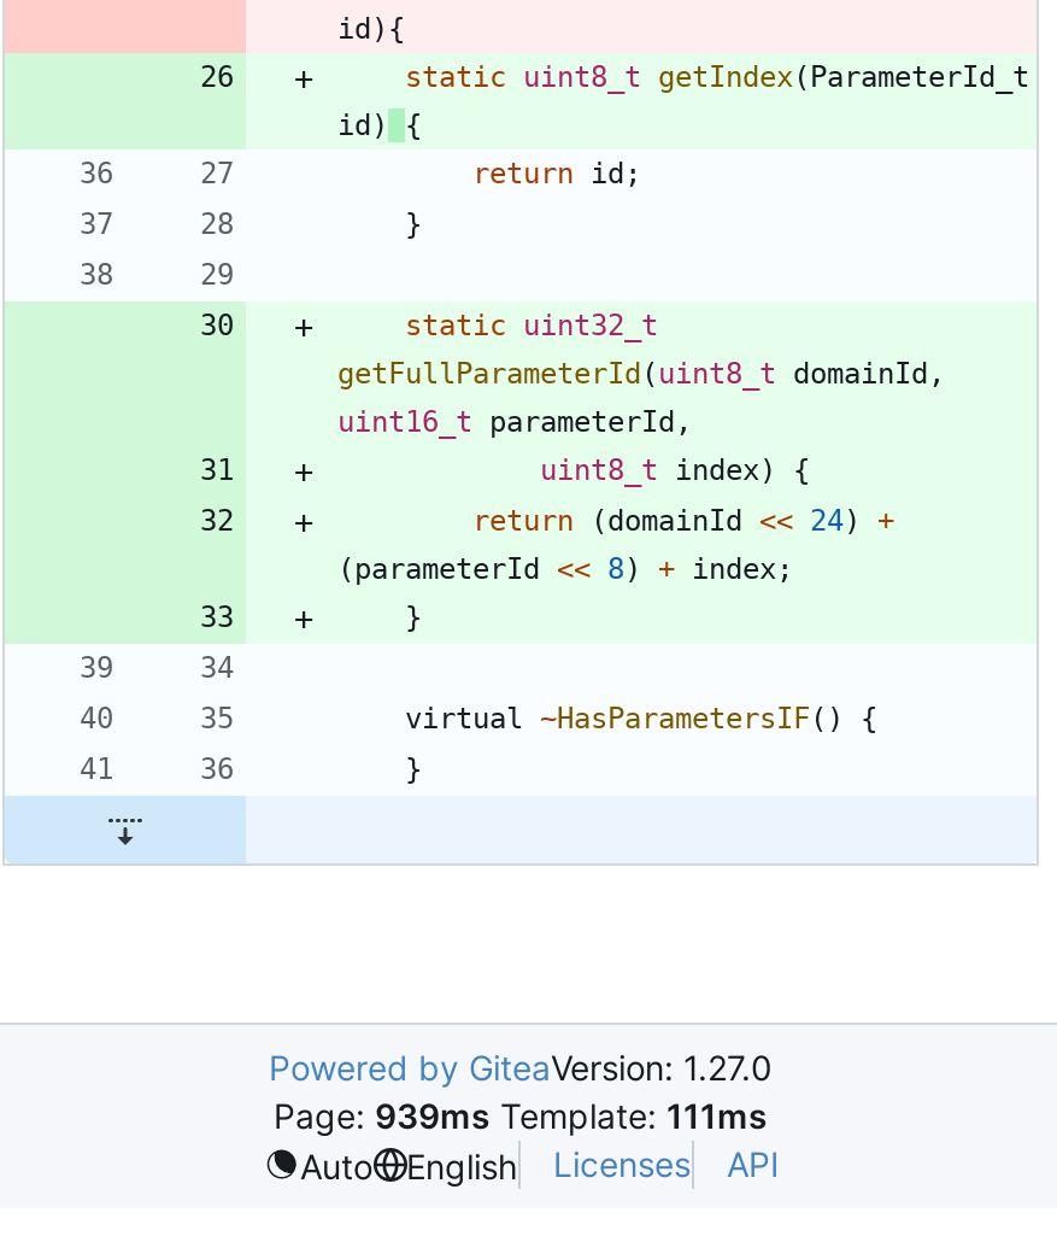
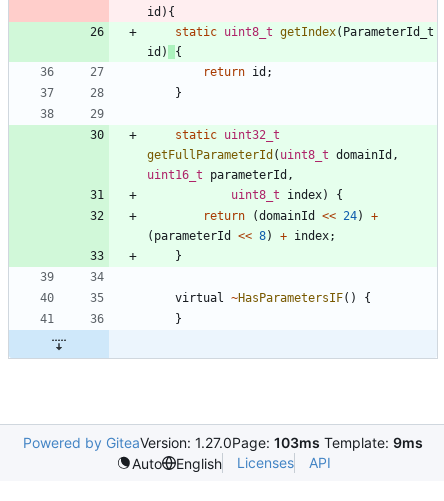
[269,1047,773,1136] Powered by GiteaVersion: 1.27.0 | Page: 939ms Template: 111ms -> [23,434,423,451] Powered by GiteaVersion: 1.27.0Page: 103ms Template: 9ms

